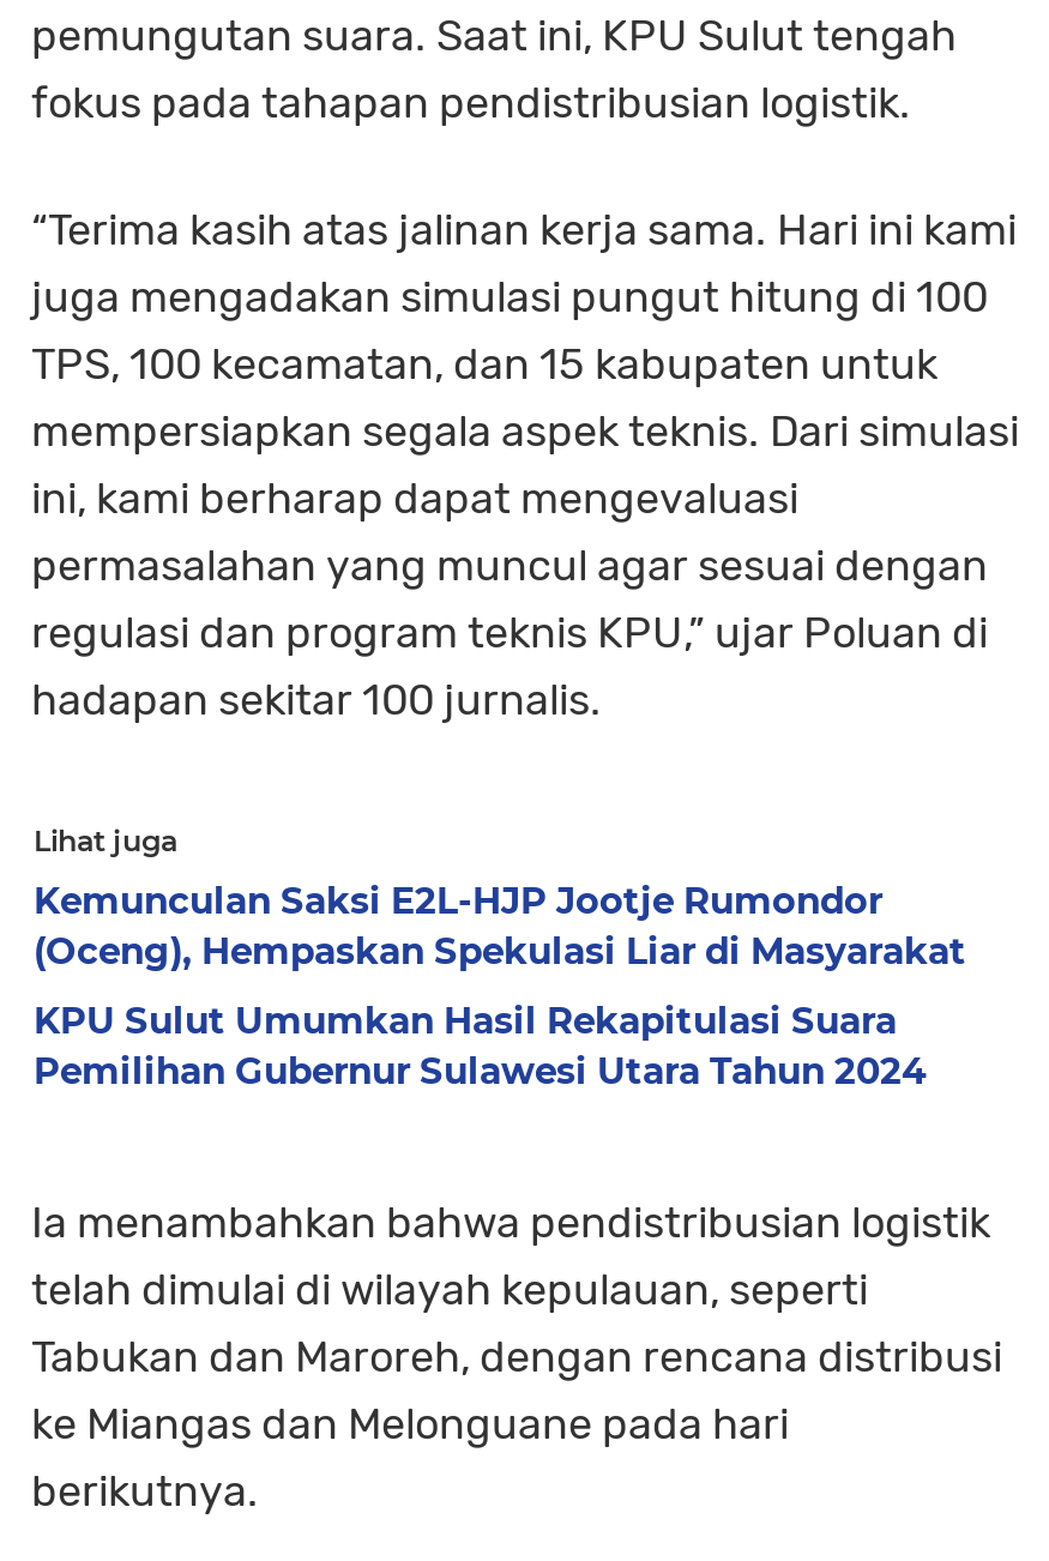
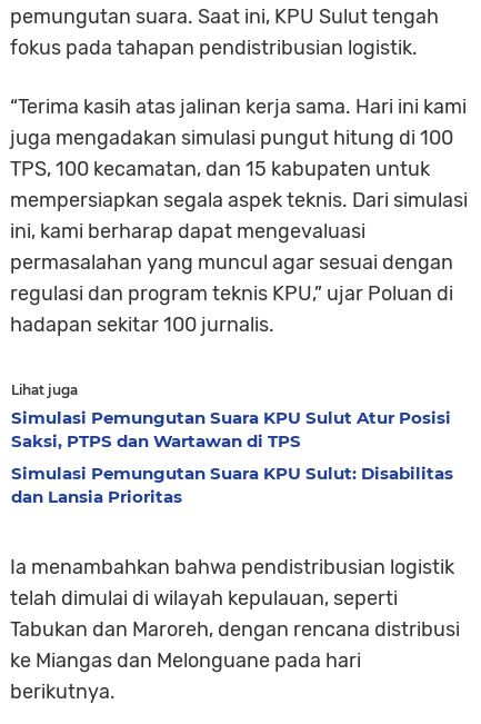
[34,878,966,974] Kemunculan Saksi E2L-HJP Jootje Rumondor | (Oceng), Hempaskan Spekulasi Liar di Masyarakat -> [11,407,451,452] Simulasi Pemungutan Suara KPU Sulut Atur Posisi | Saksi, PTPS dan Wartawan di TPS
[34,998,926,1093] KPU Sulut Umumkan Hasil Rekapitulasi Suara | Pemilihan Gubernur Sulawesi Utara Tahun 2024 -> [11,463,453,507] Simulasi Pemungutan Suara KPU Sulut: Disabilitas | dan Lansia Prioritas

